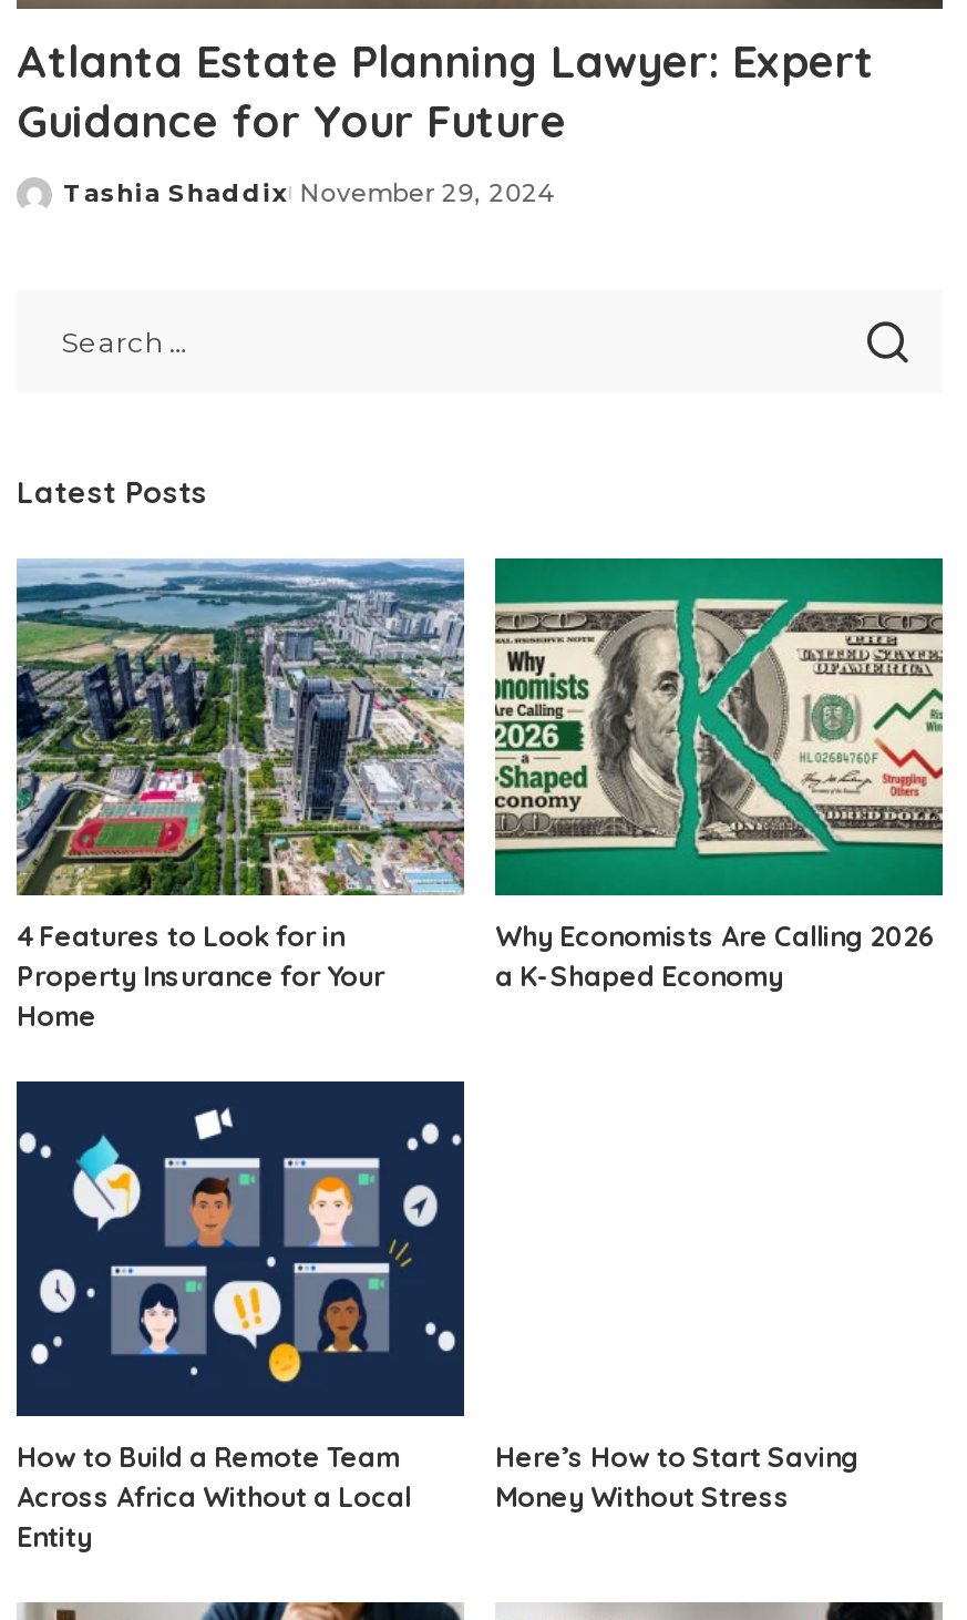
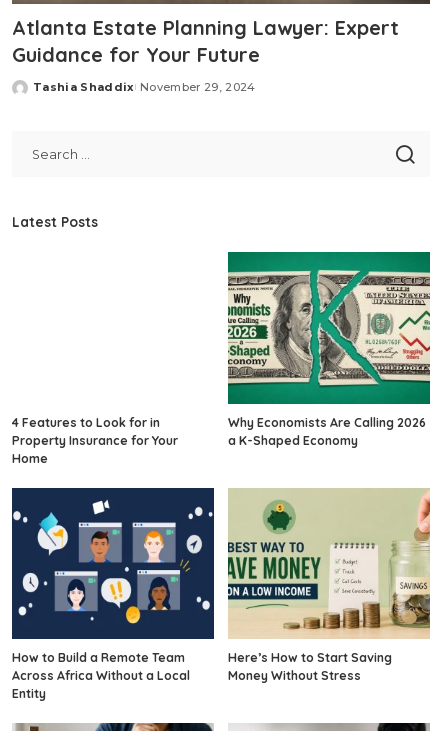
[14,558,466,898] [image] -> none
none -> [227,488,431,639] [image]

